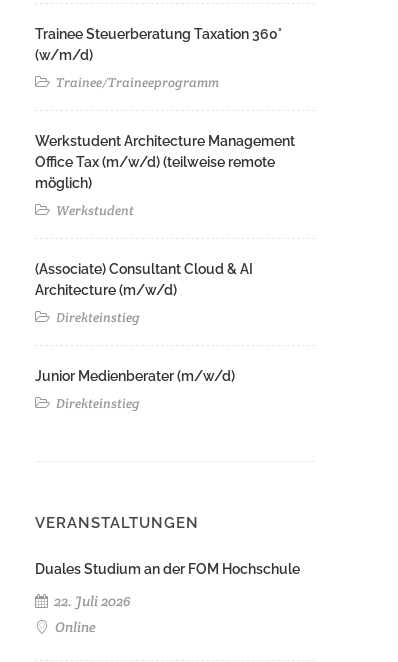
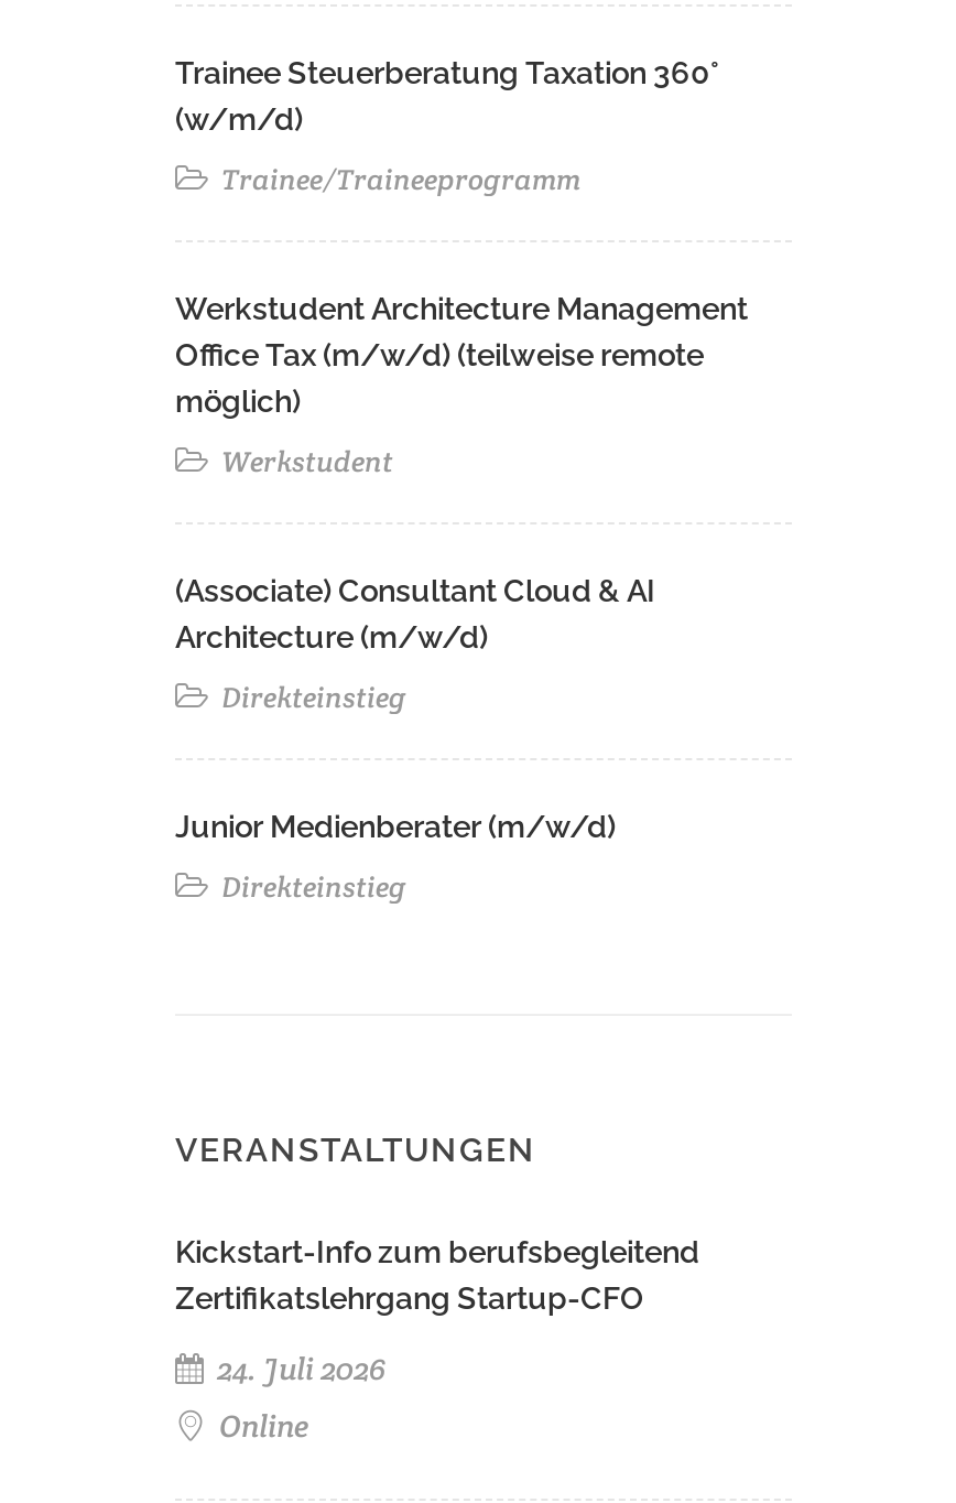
[35,561,300,577] Duales Studium an der FOM Hochschule -> [175,1234,699,1316] Kickstart-Info zum berufsbegleitend | Zertifikatslehrgang Startup-CFO
[51,592,131,610] 22. Juli 2026 -> [210,1349,387,1388] 24. Juli 2026

